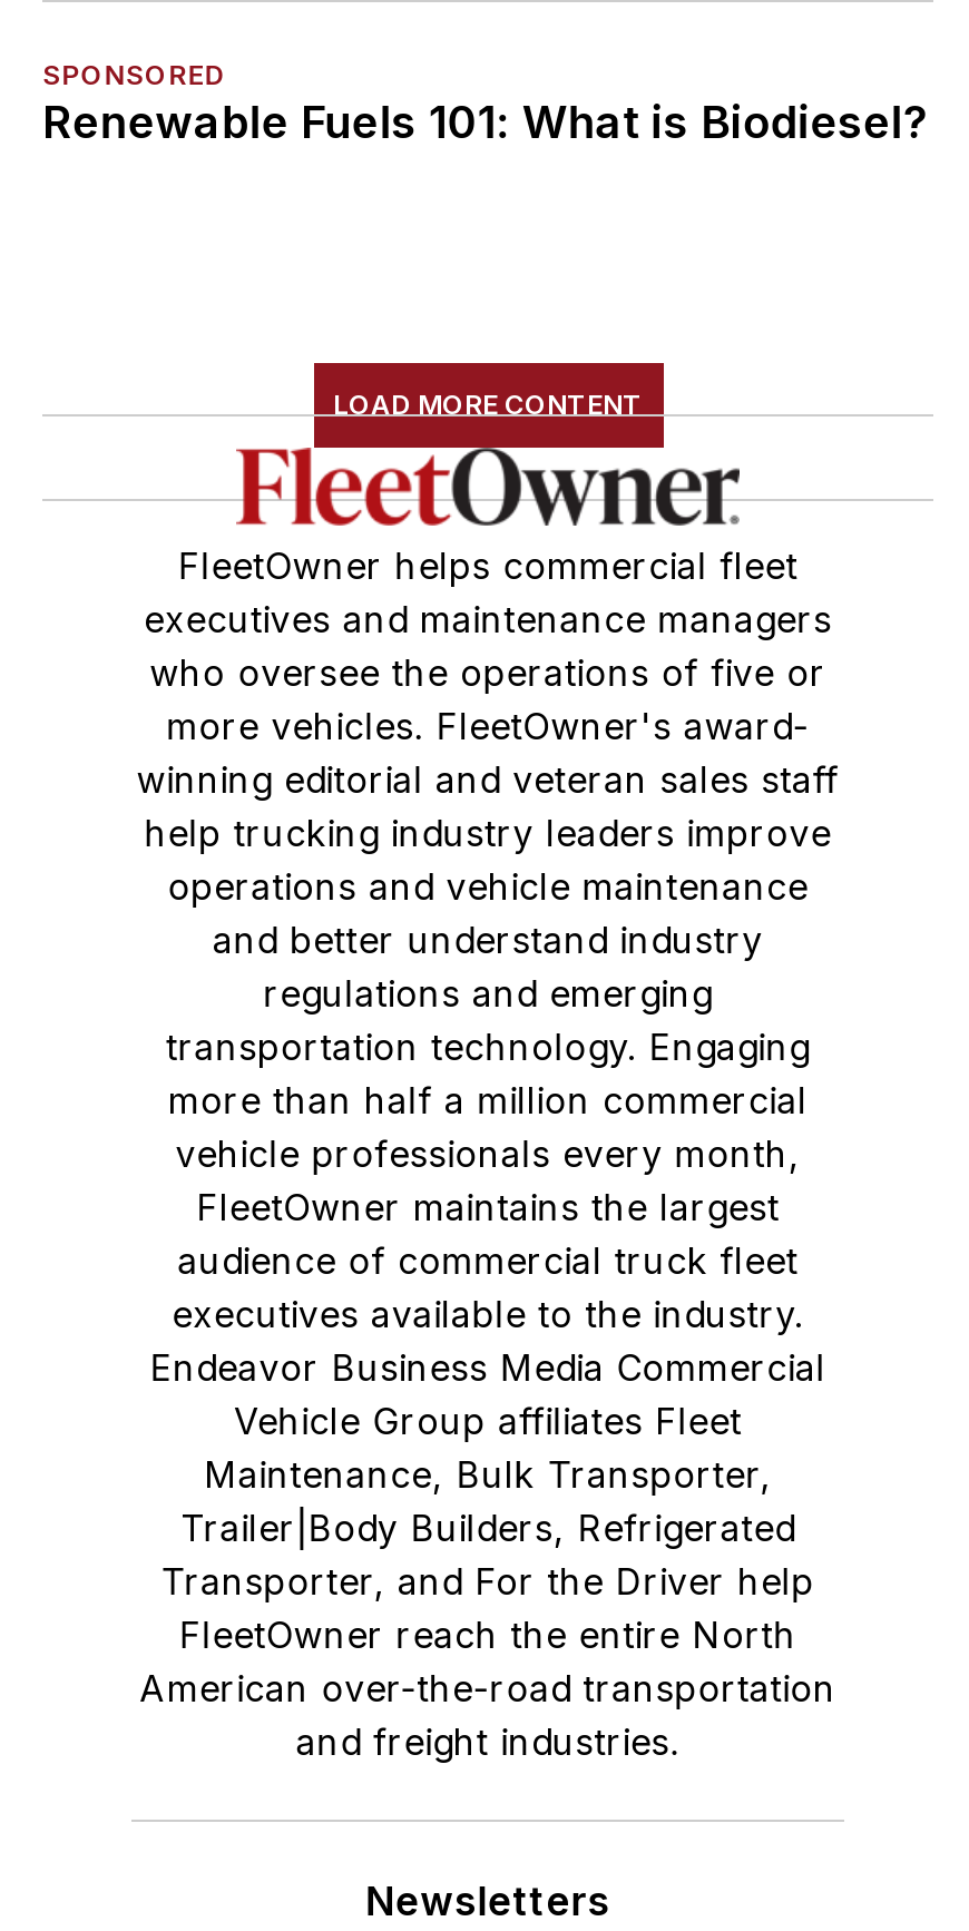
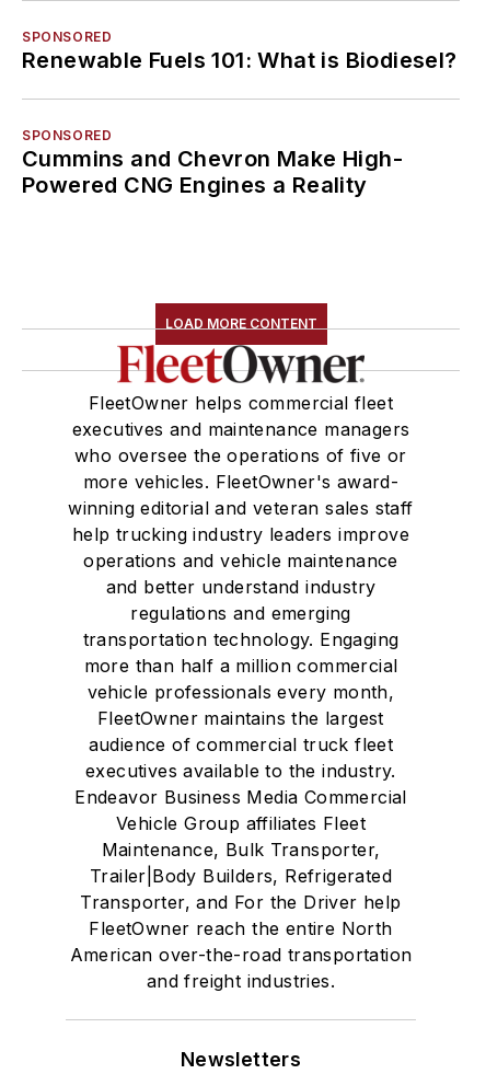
none -> [22,127,403,198] SPONSORED | Cummins and Chevron Make High- | Powered CNG Engines a Reality

